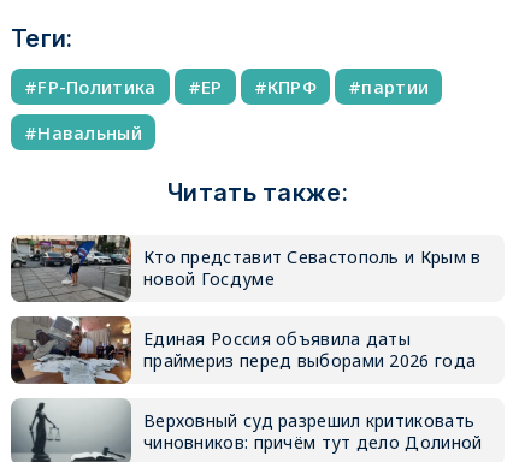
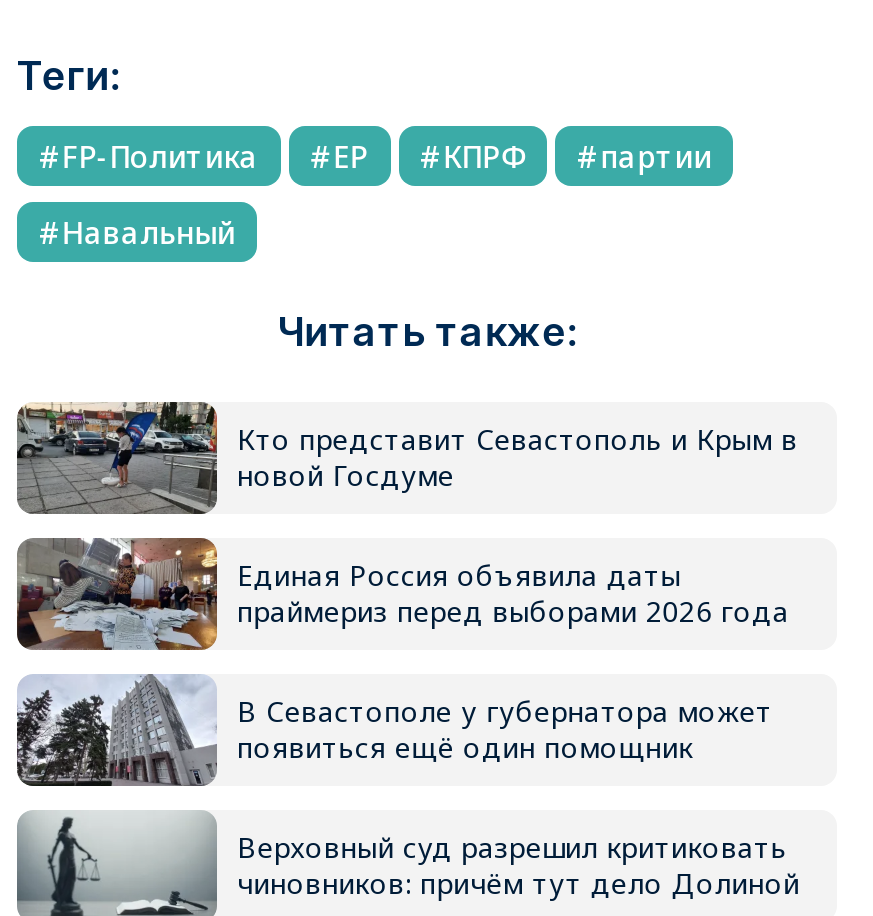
none -> [17,674,773,788] [image] | В Севастополе у губернатора может | появиться ещё один помощник

